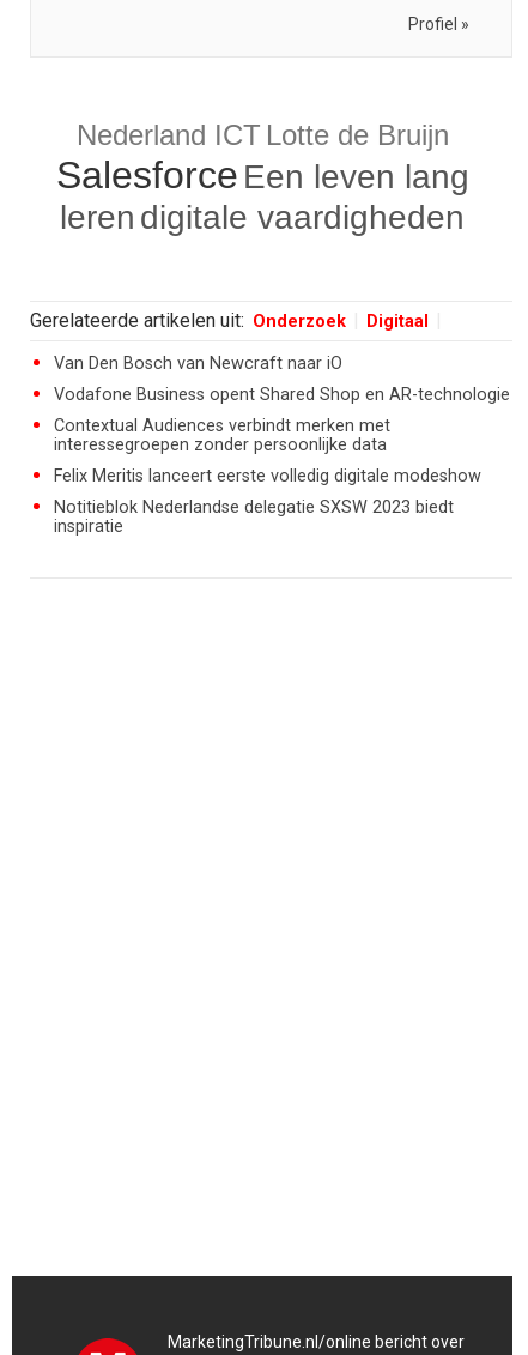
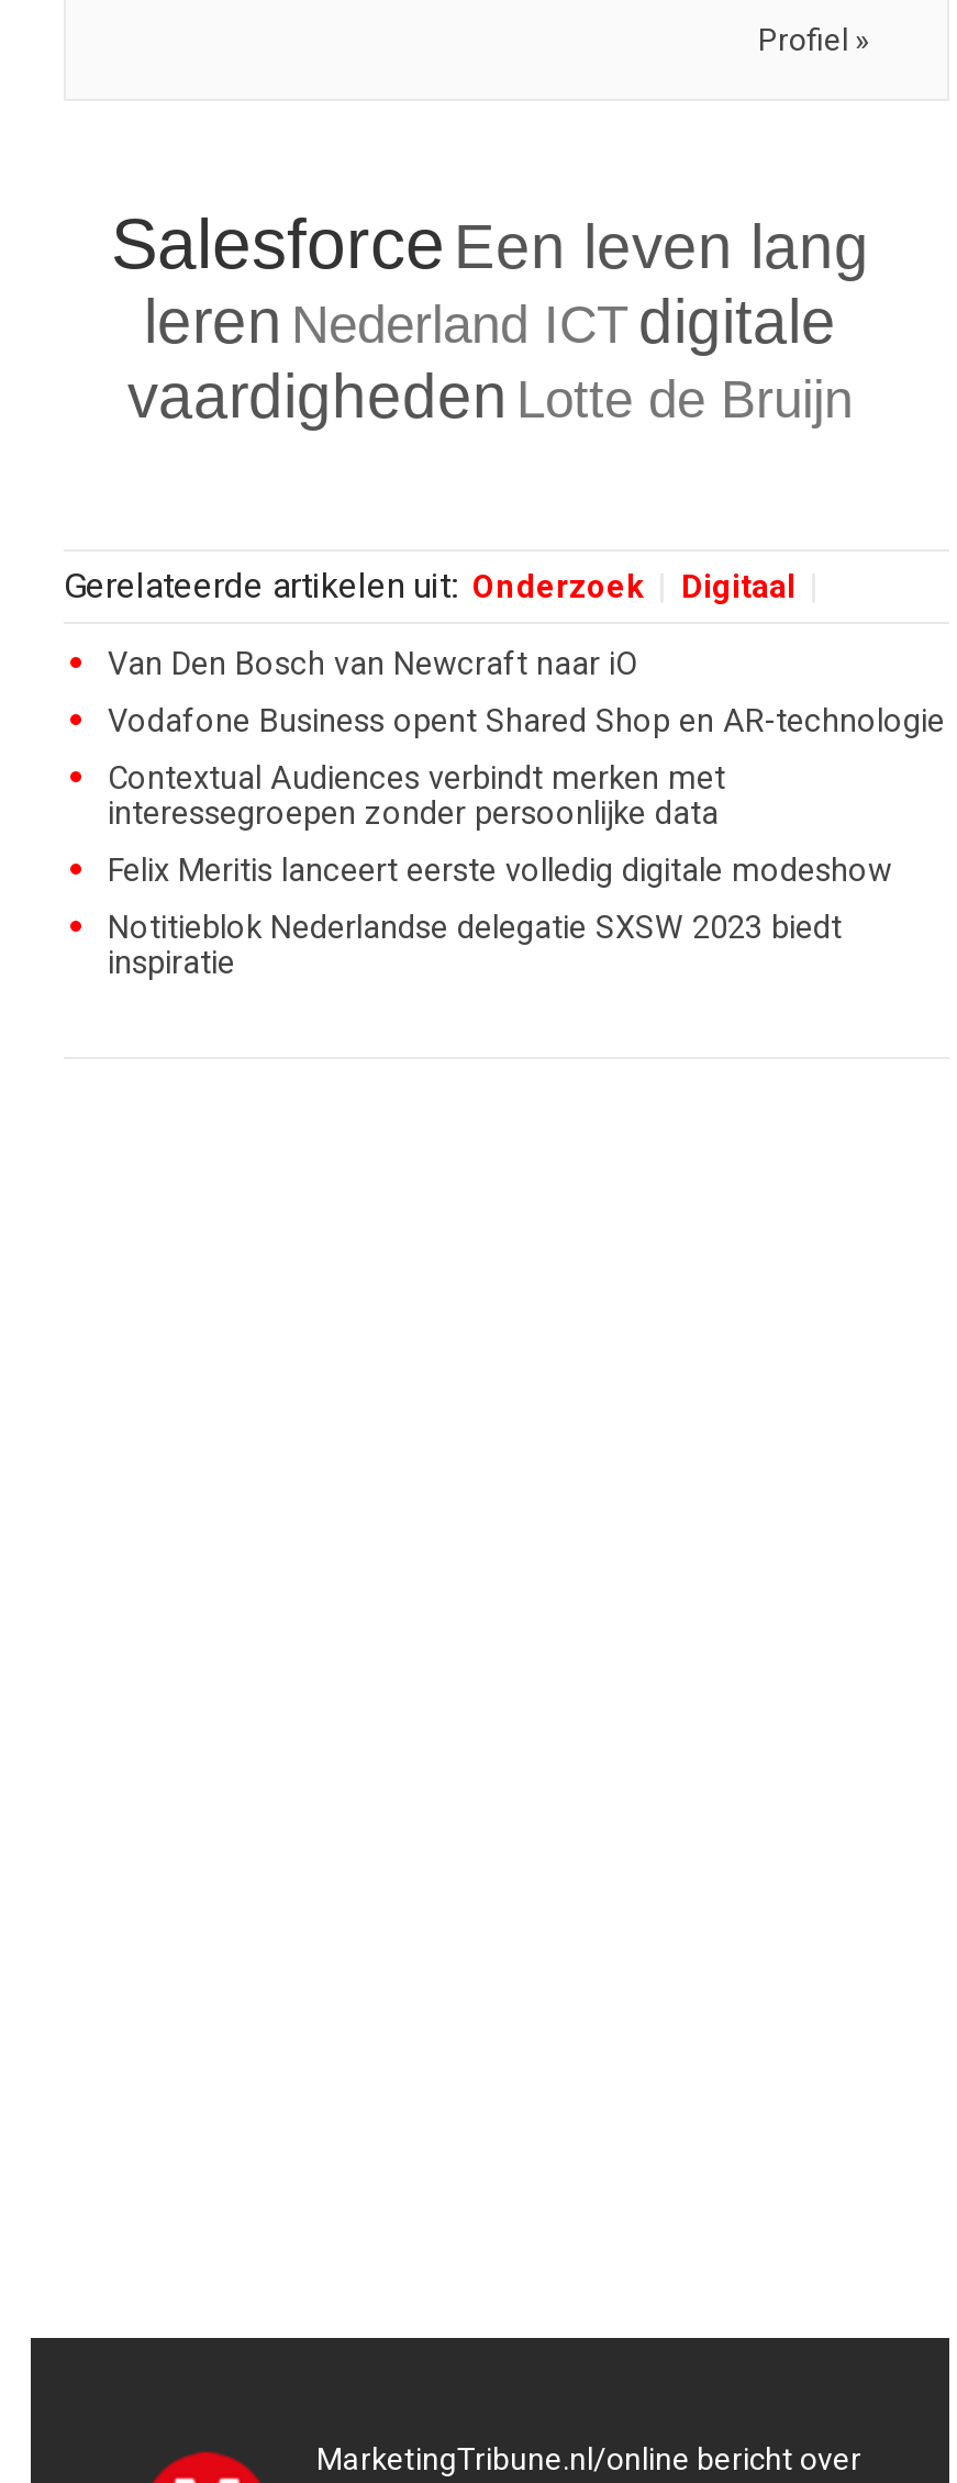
[76,119,448,151] Nederland ICT Lotte de Bruijn -> none
moved [56,153,469,196] -> [111,204,869,283]: Salesforce Een leven lang
[60,199,465,236] leren digitale vaardigheden -> [127,288,853,431] leren Nederland ICT digitale | vaardigheden Lotte de Bruijn

